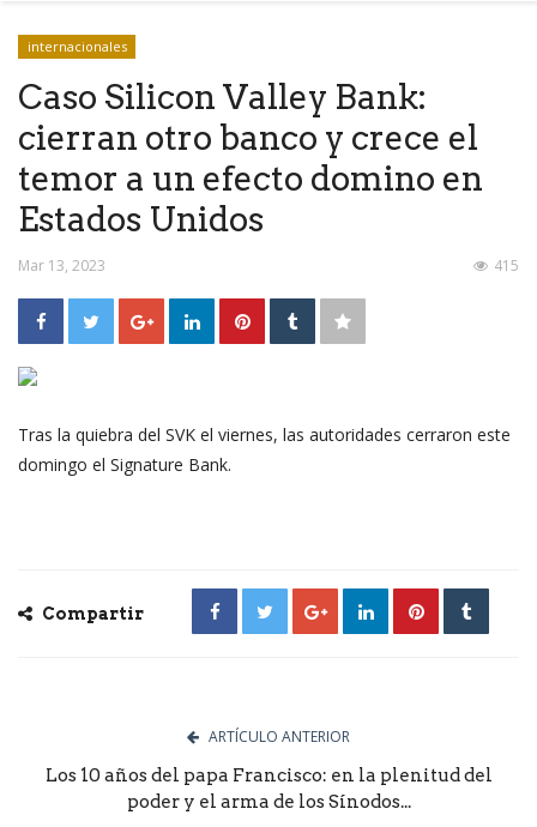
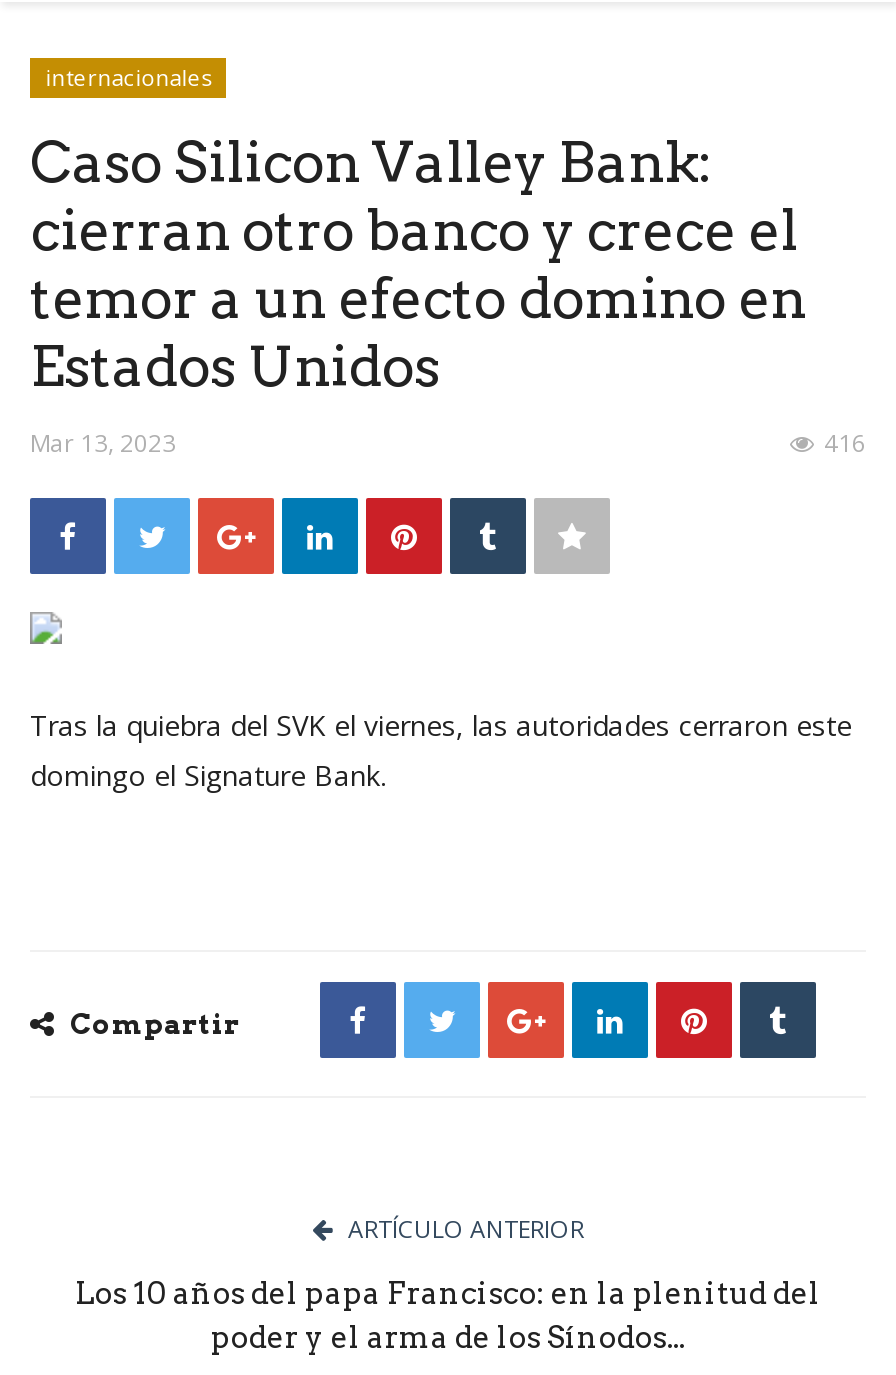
[494,255,519,275] 415 -> [824,426,866,460] 416

